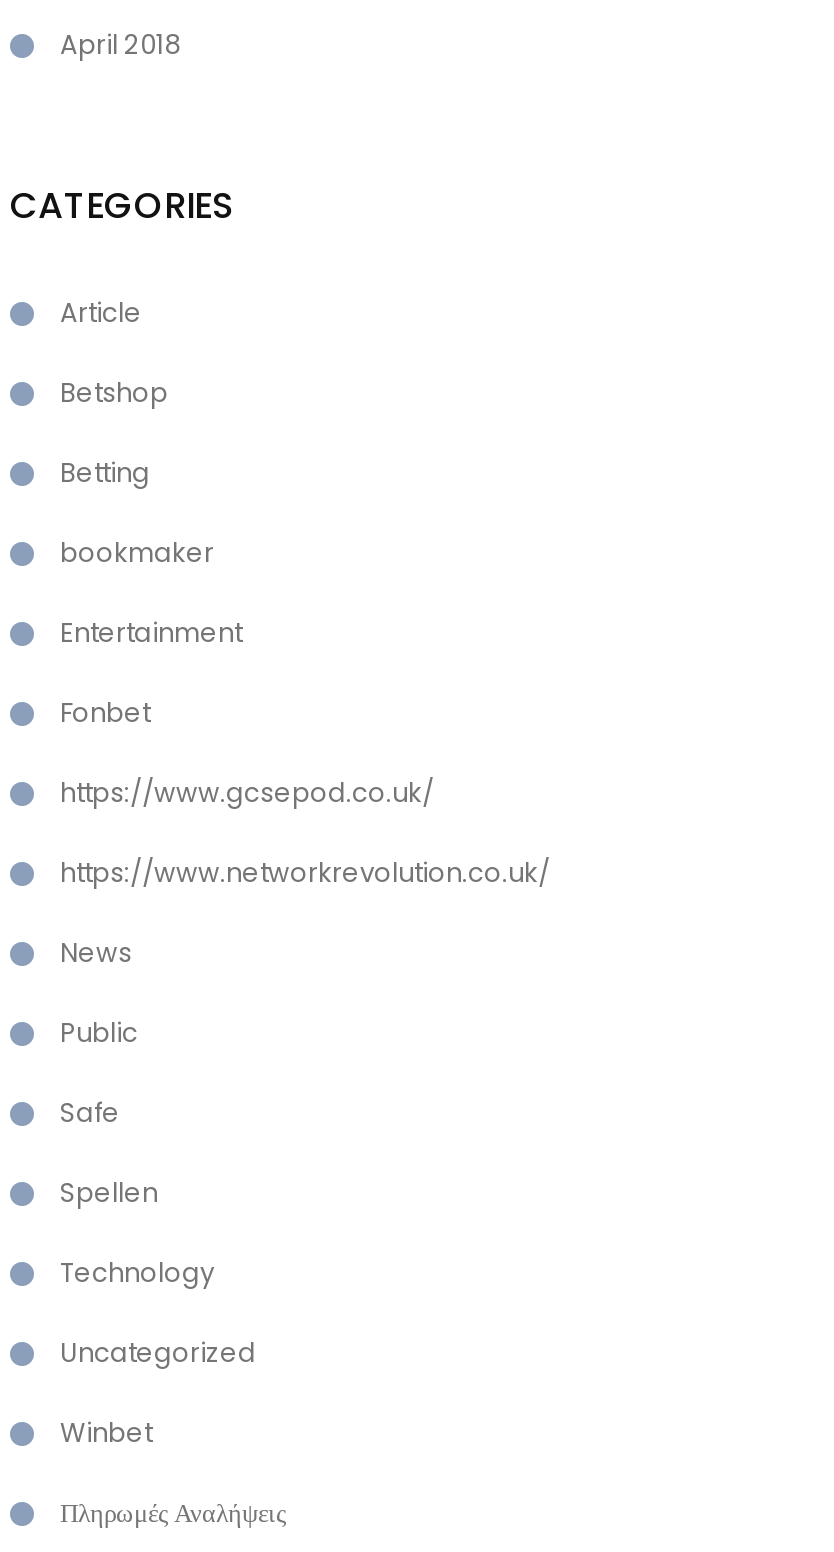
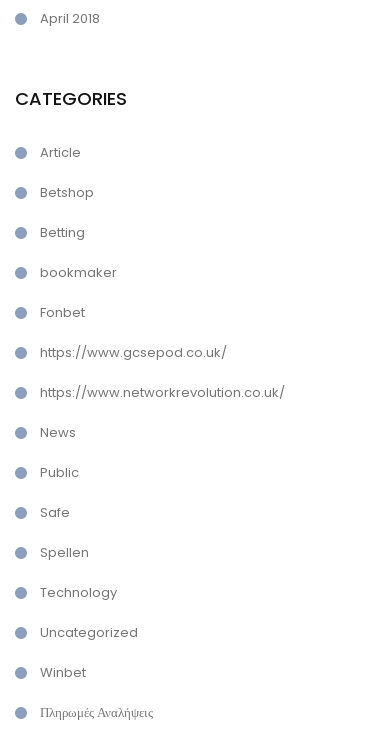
[60,614,242,652] Entertainment -> none

